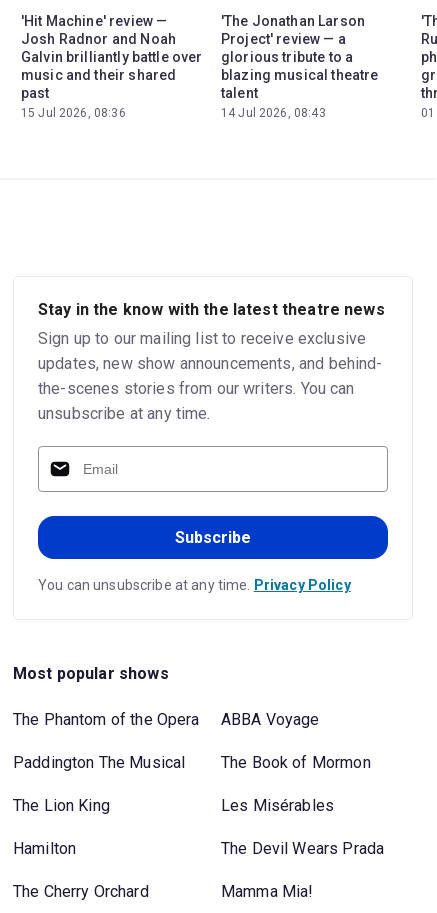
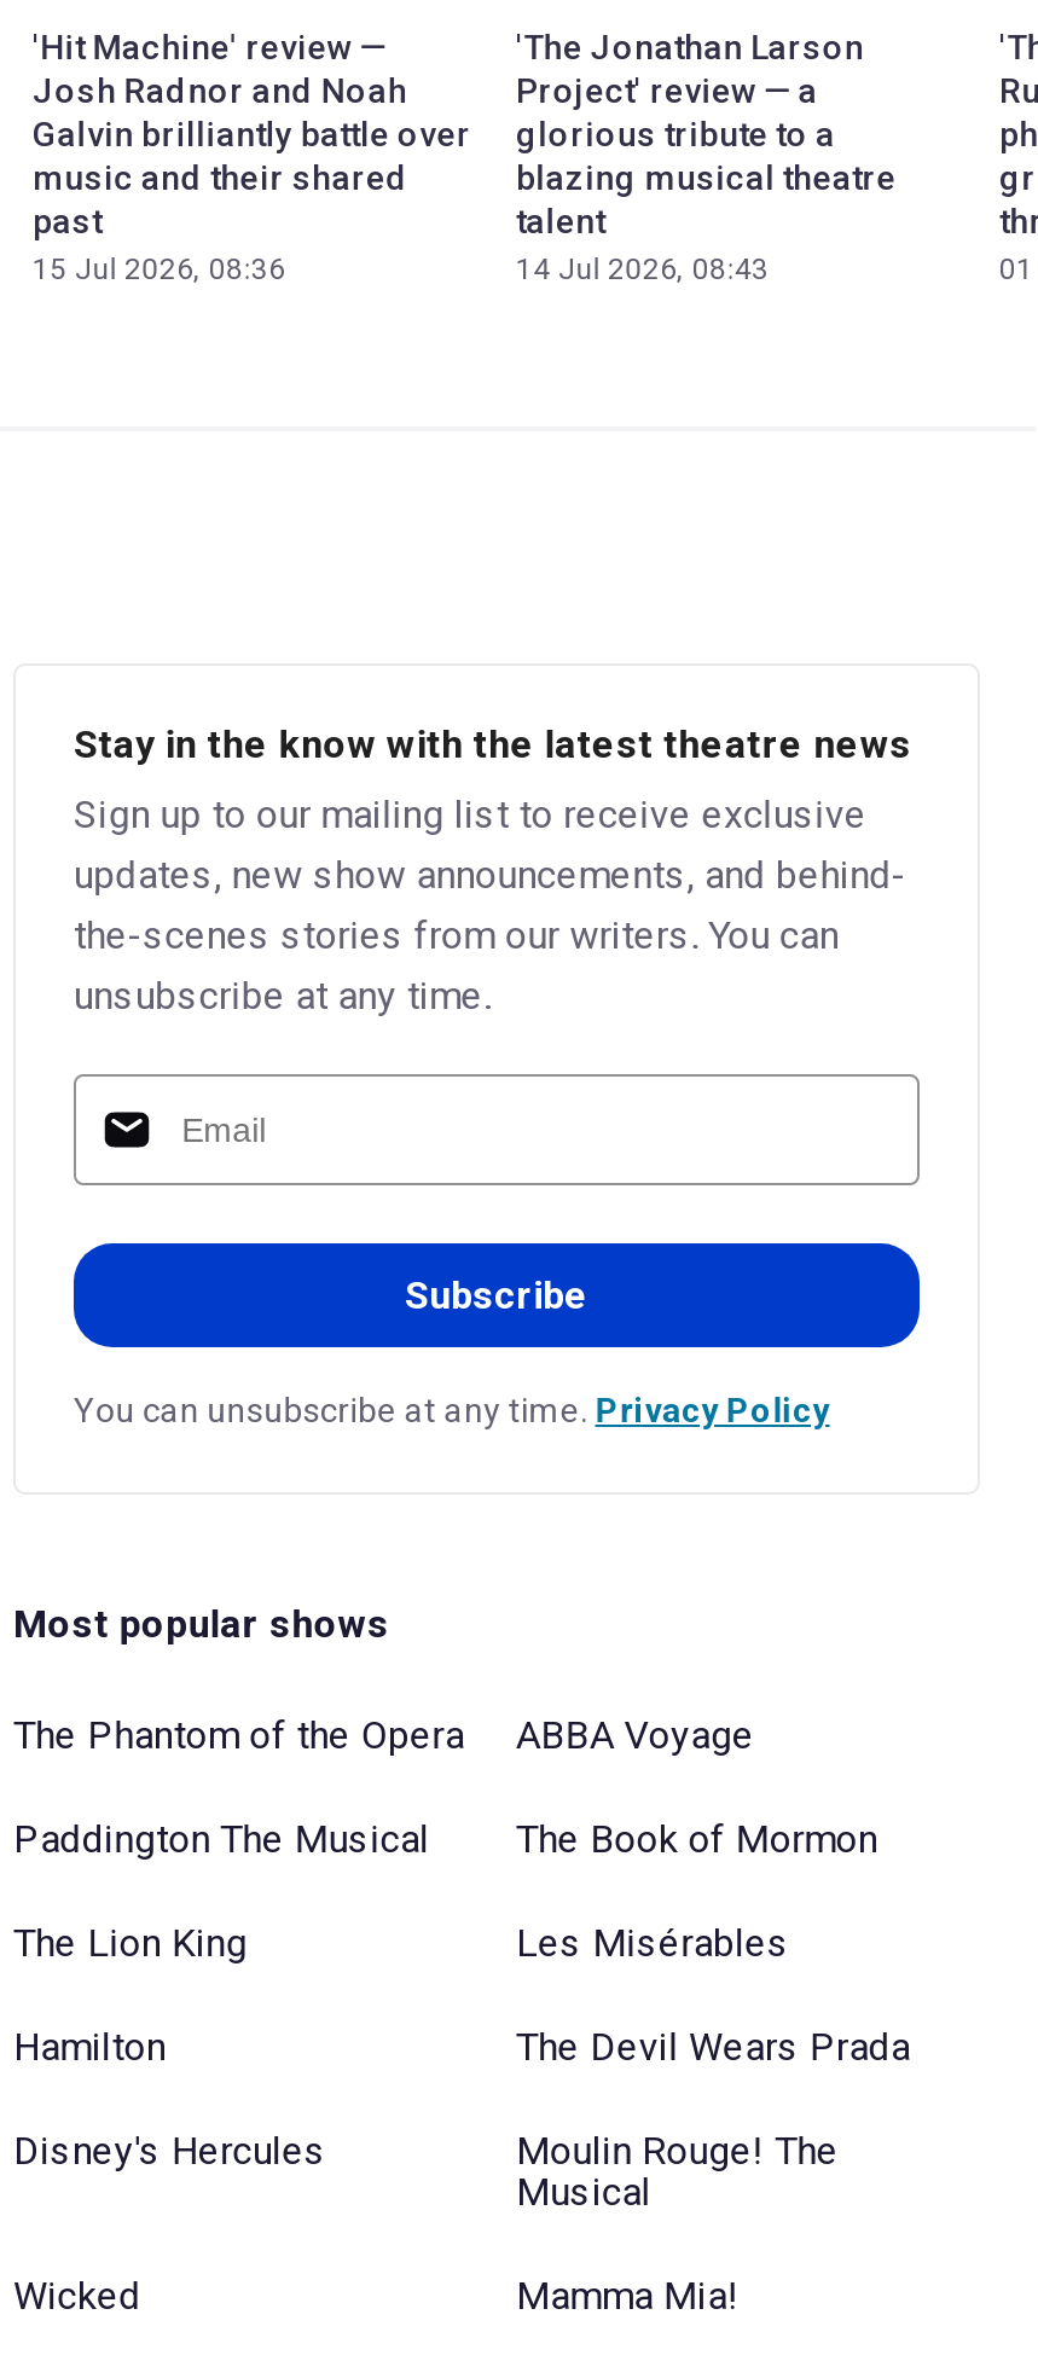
[13,882,149,901] The Cherry Orchard -> [13,2128,839,2319] Disney's Hercules | Moulin Rouge! The | Musical | Wicked

